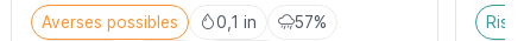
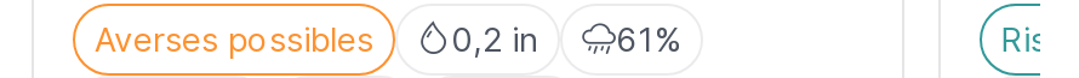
[216,12,257,31] 0,1 in -> [451,19,538,58] 0,2 in
[295,12,327,31] 57% -> [616,19,681,58] 61%

